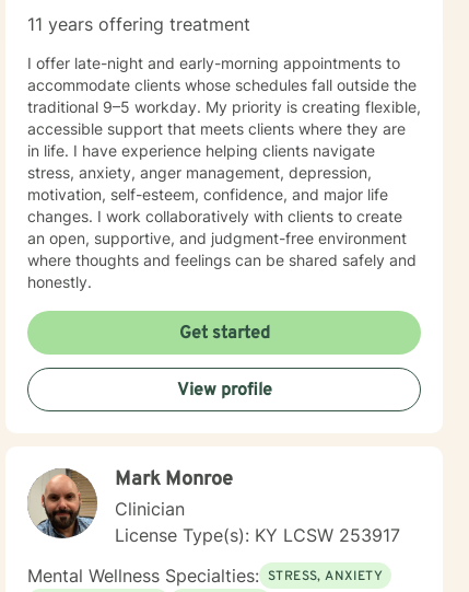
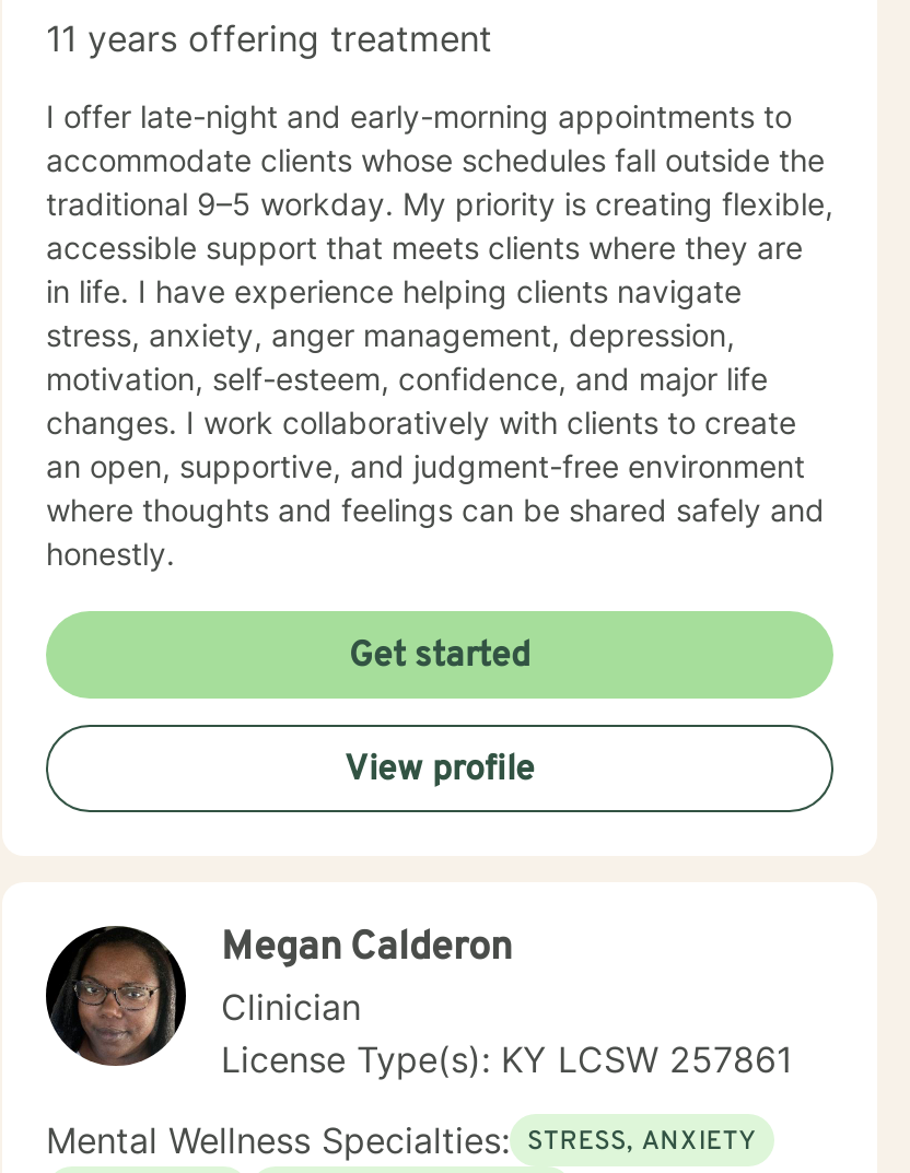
[27,467,233,538] [image] | Mark Monroe -> [44,924,512,1066] [image] | Megan Calderon
[115,524,400,546] License Type(s): KY LCSW 253917 -> [221,1037,792,1081] License Type(s): KY LCSW 257861

